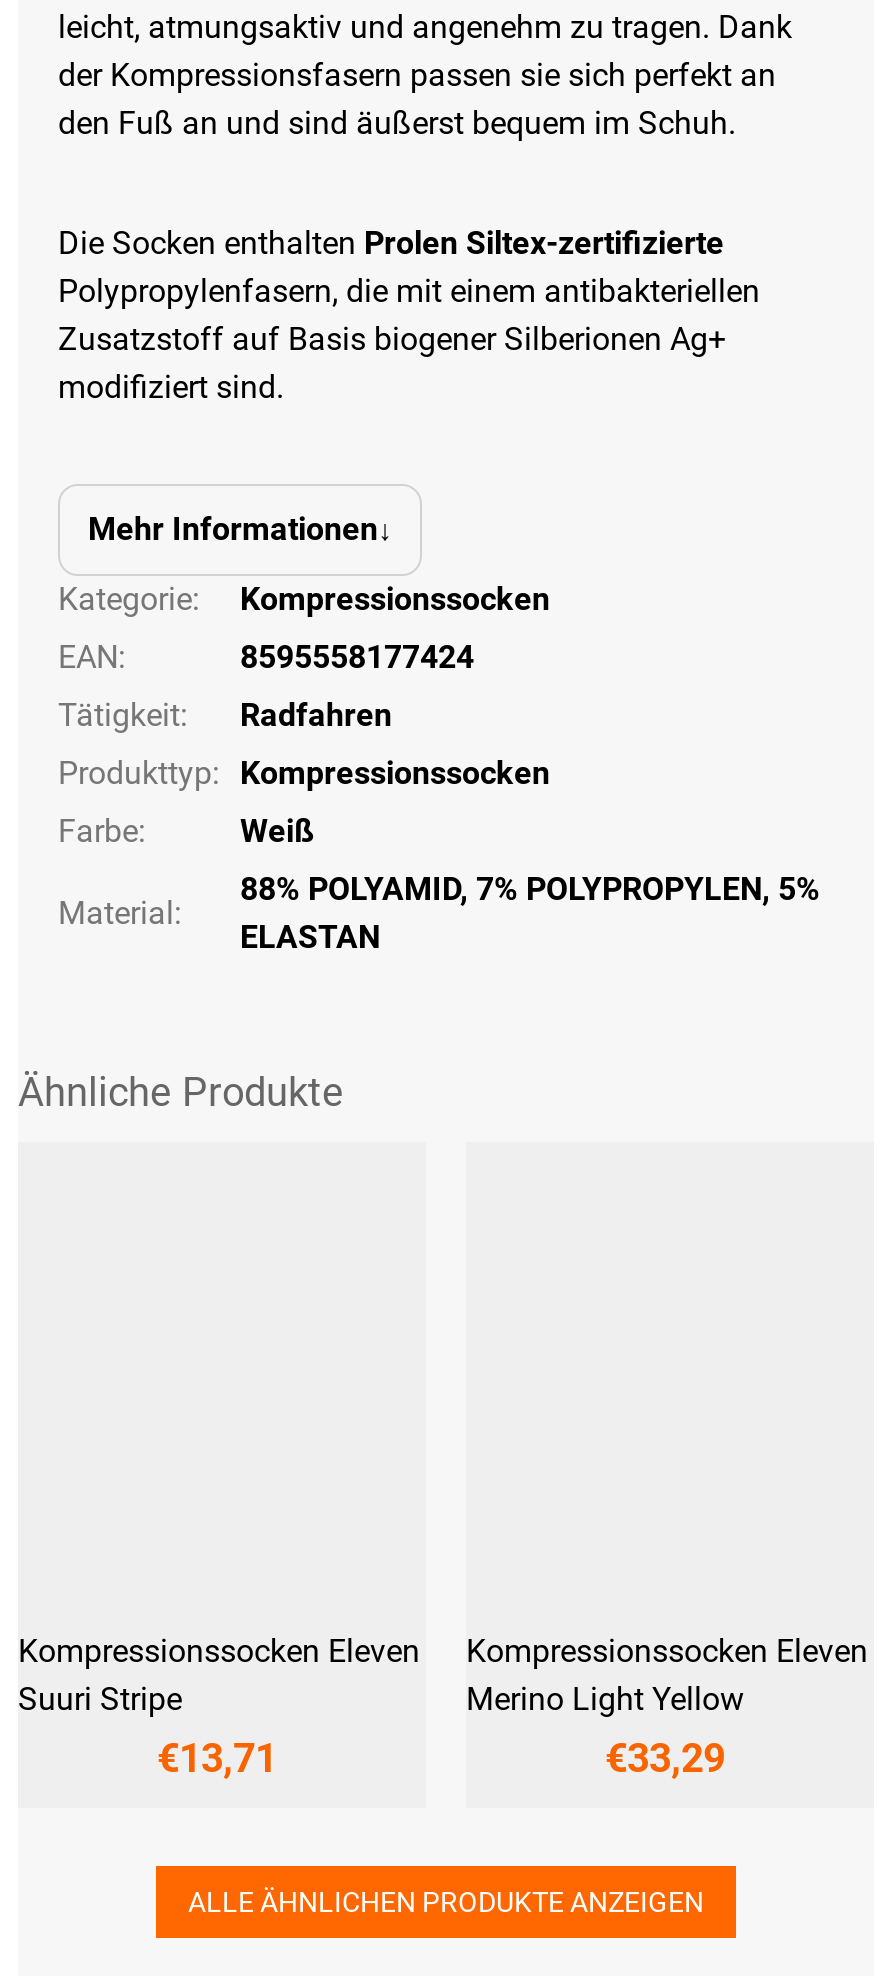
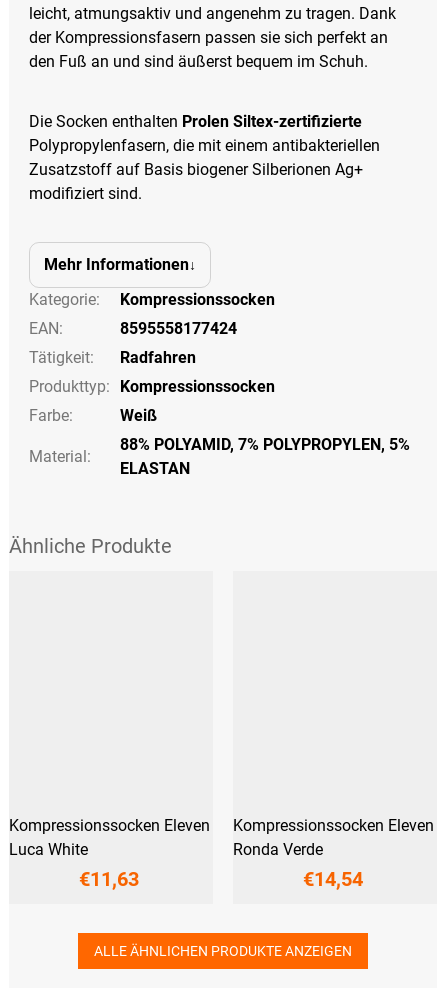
[18,1679,277,1781] Suuri Stripe | €13,71 -> [9,840,138,891] Luca White | €11,63
[466,1679,744,1781] Merino Light Yellow | €33,29 -> [233,840,362,891] Ronda Verde | €14,54

